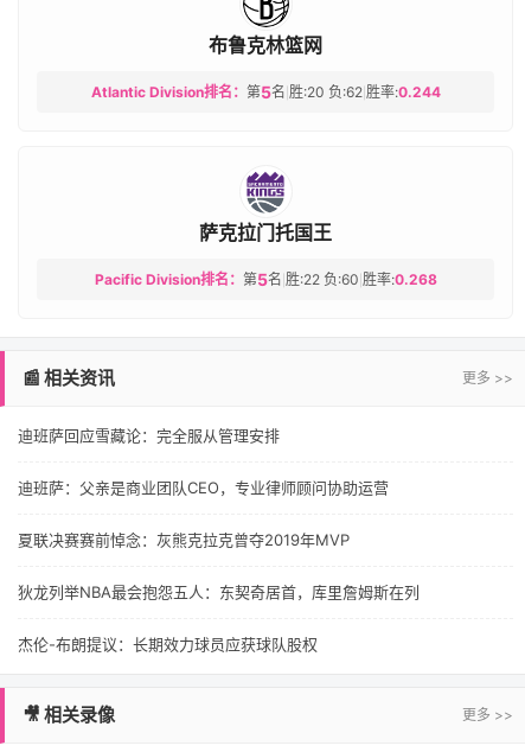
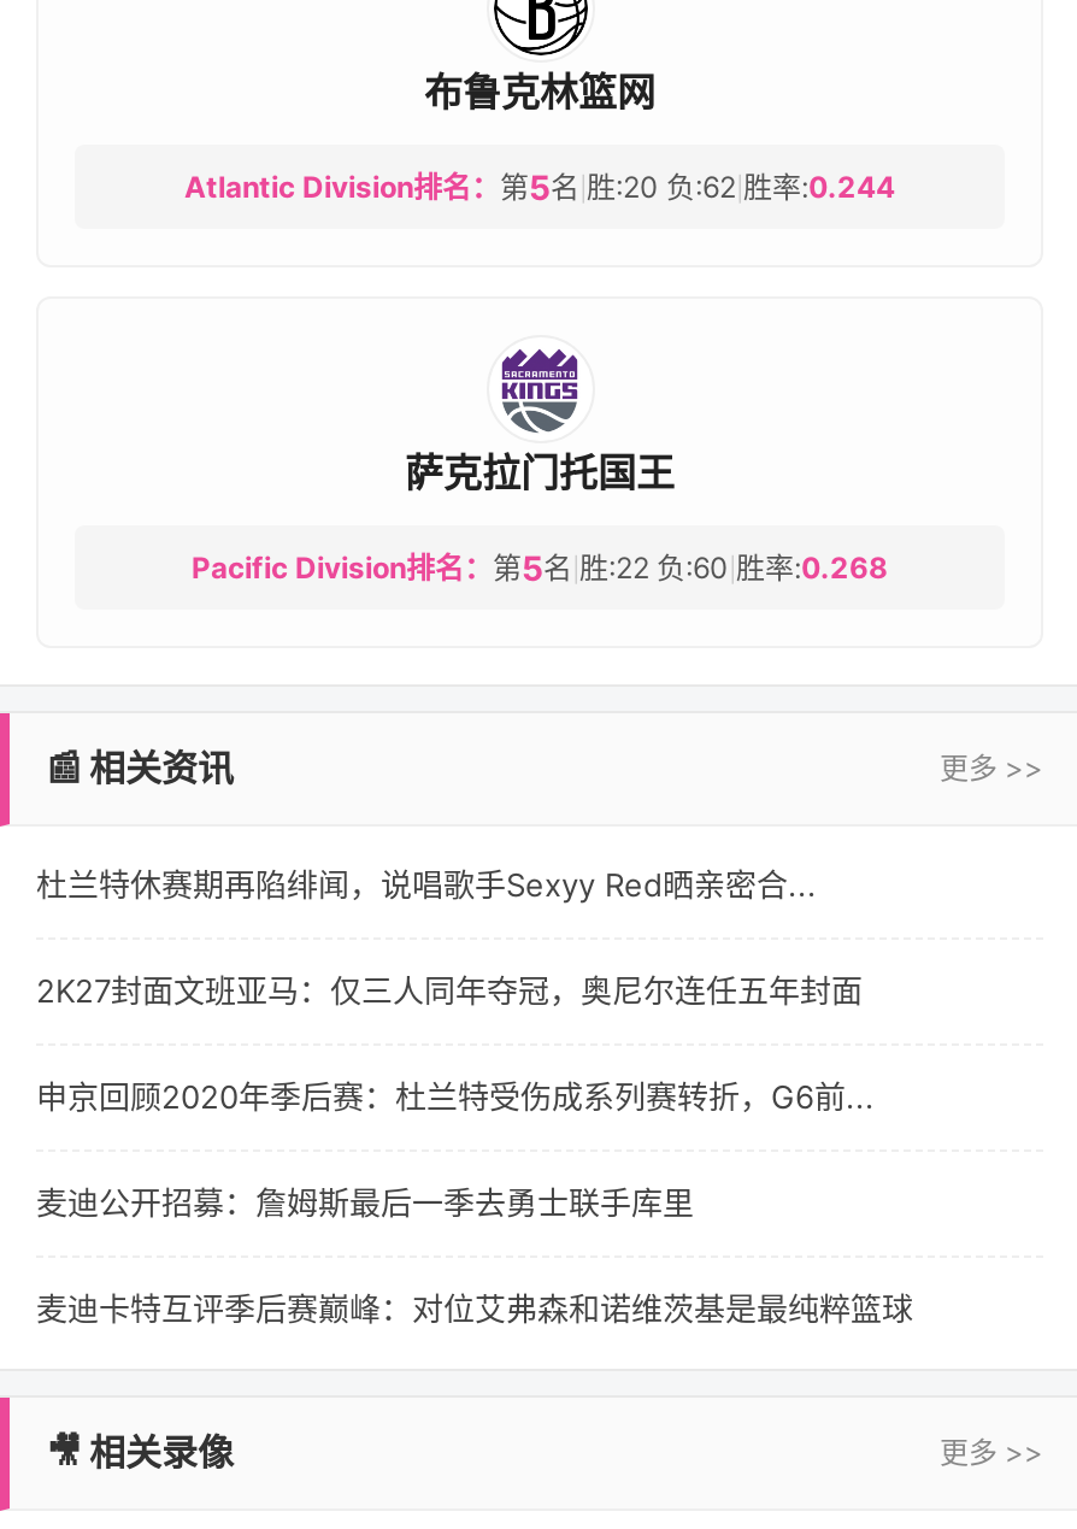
[18,426,280,445] 迪班萨回应雪藏论：完全服从管理安排 -> [36,865,817,904] 杜兰特休赛期再陷绯闻，说唱歌手Sexyy Red晒亲密合...
[18,478,389,497] 迪班萨：父亲是商业团队CEO，专业律师顾问协助运营 -> [36,971,863,1010] 2K27封面文班亚马：仅三人同年夺冠，奥尼尔连任五年封面
[18,530,350,549] 夏联决赛赛前悼念：灰熊克拉克曾夺2019年MVP -> [36,1077,875,1116] 申京回顾2020年季后赛：杜兰特受伤成系列赛转折，G6前...
[18,582,420,601] 狄龙列举NBA最会抱怨五人：东契奇居首，库里詹姆斯在列 -> [36,1183,694,1222] 麦迪公开招募：詹姆斯最后一季去勇士联手库里
[18,635,318,654] 杰伦-布朗提议：长期效力球员应获球队股权 -> [36,1289,913,1328] 麦迪卡特互评季后赛巅峰：对位艾弗森和诺维茨基是最纯粹篮球

